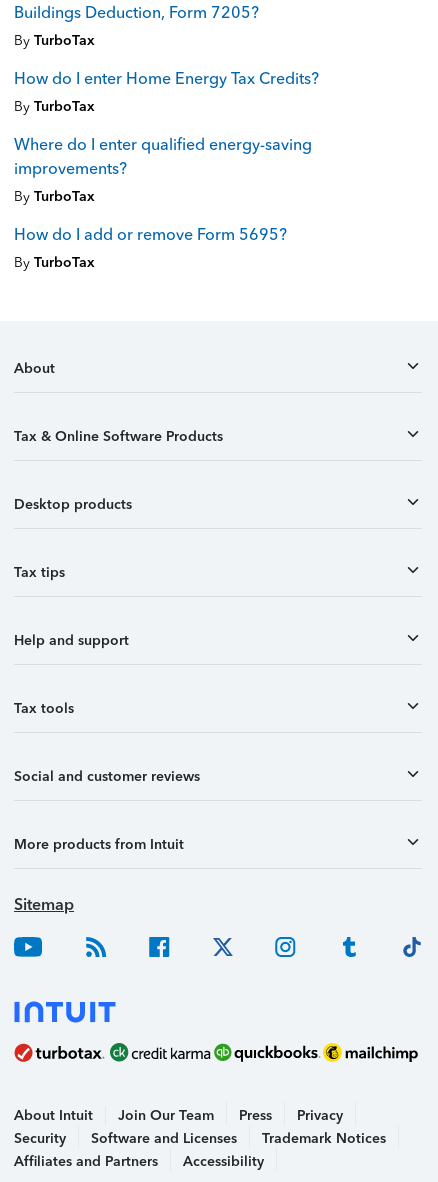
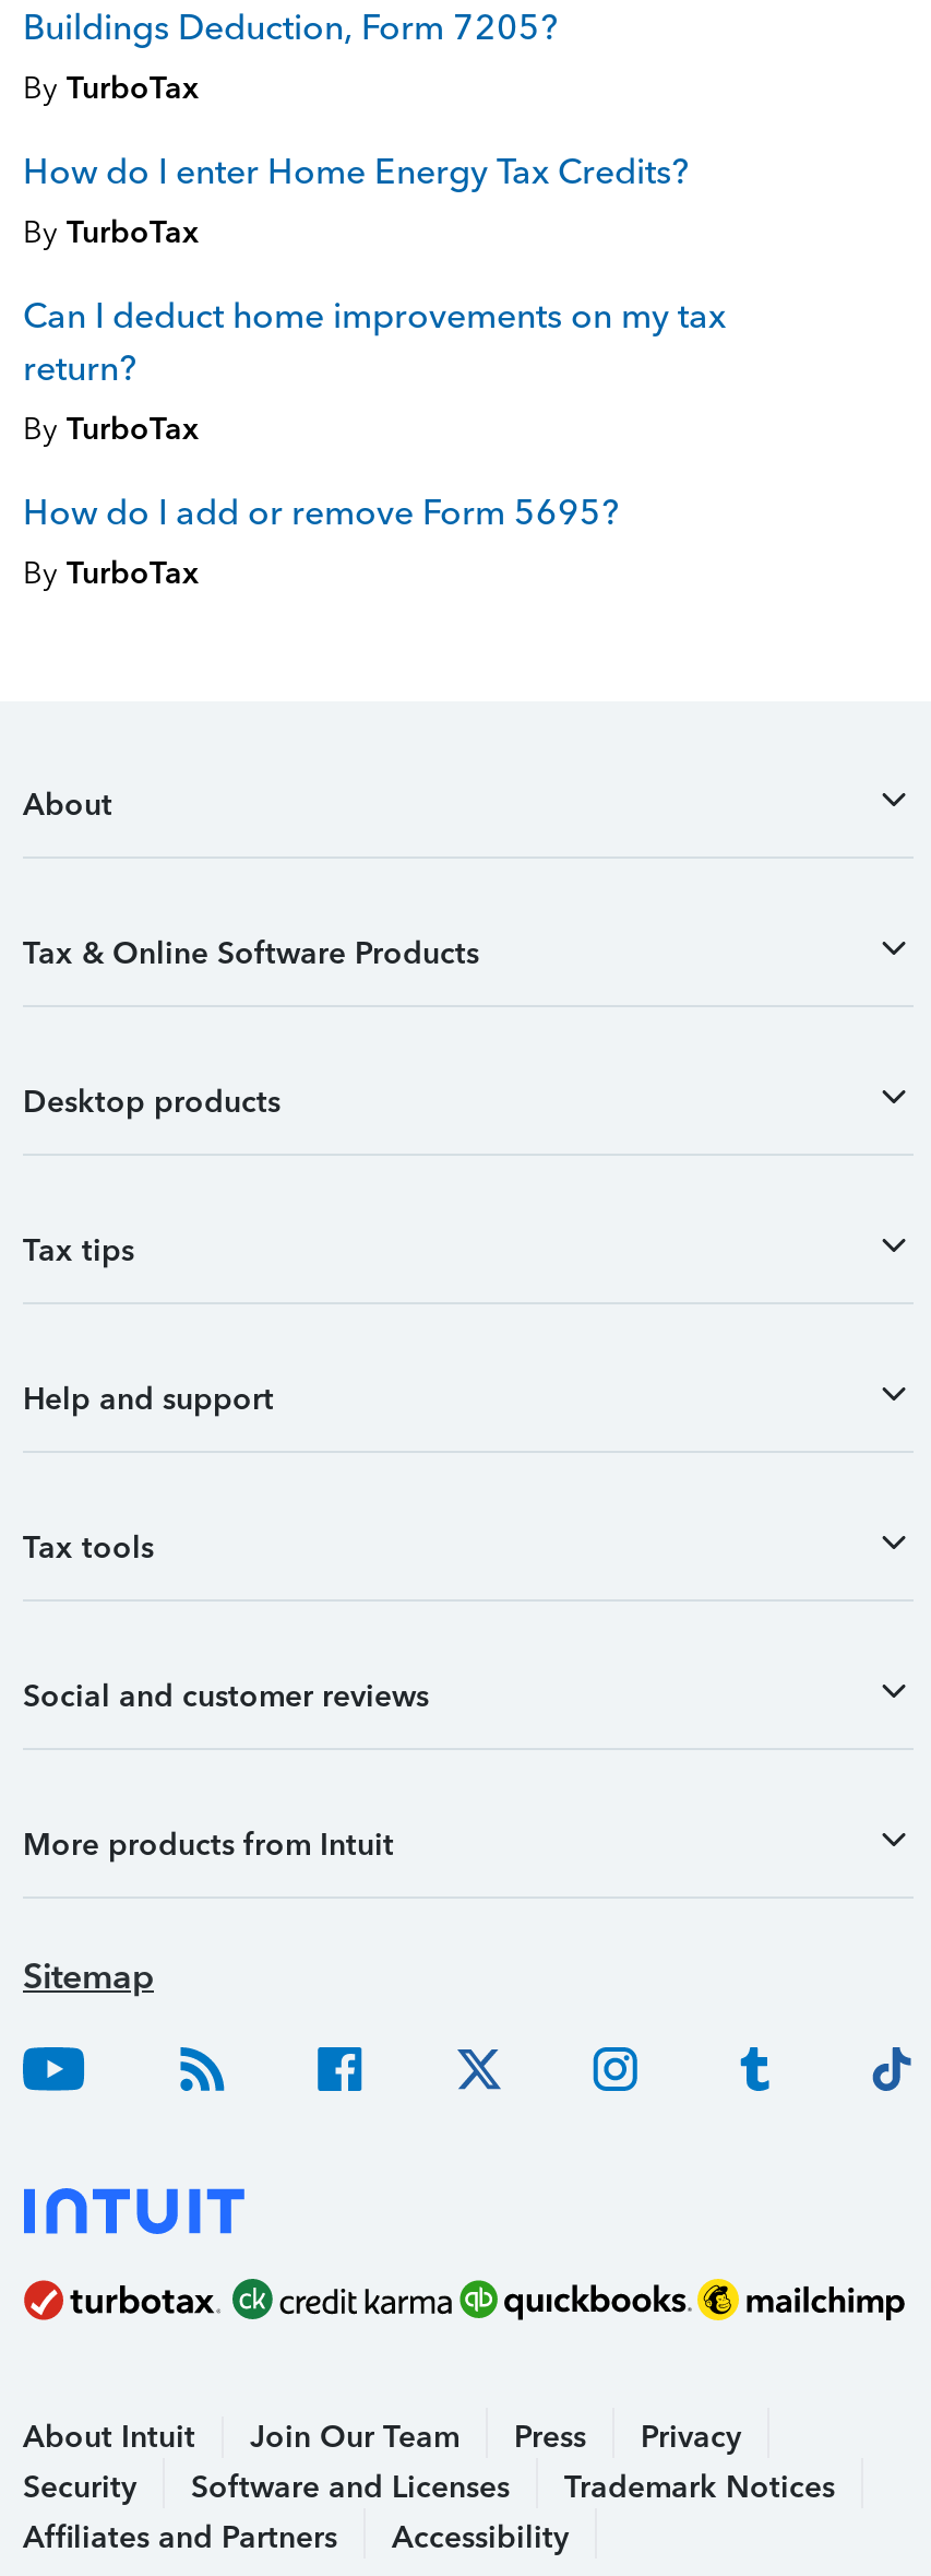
[14,135,312,178] Where do I enter qualified energy-saving | improvements? -> [23,295,726,389] Can I deduct home improvements on my tax | return?

